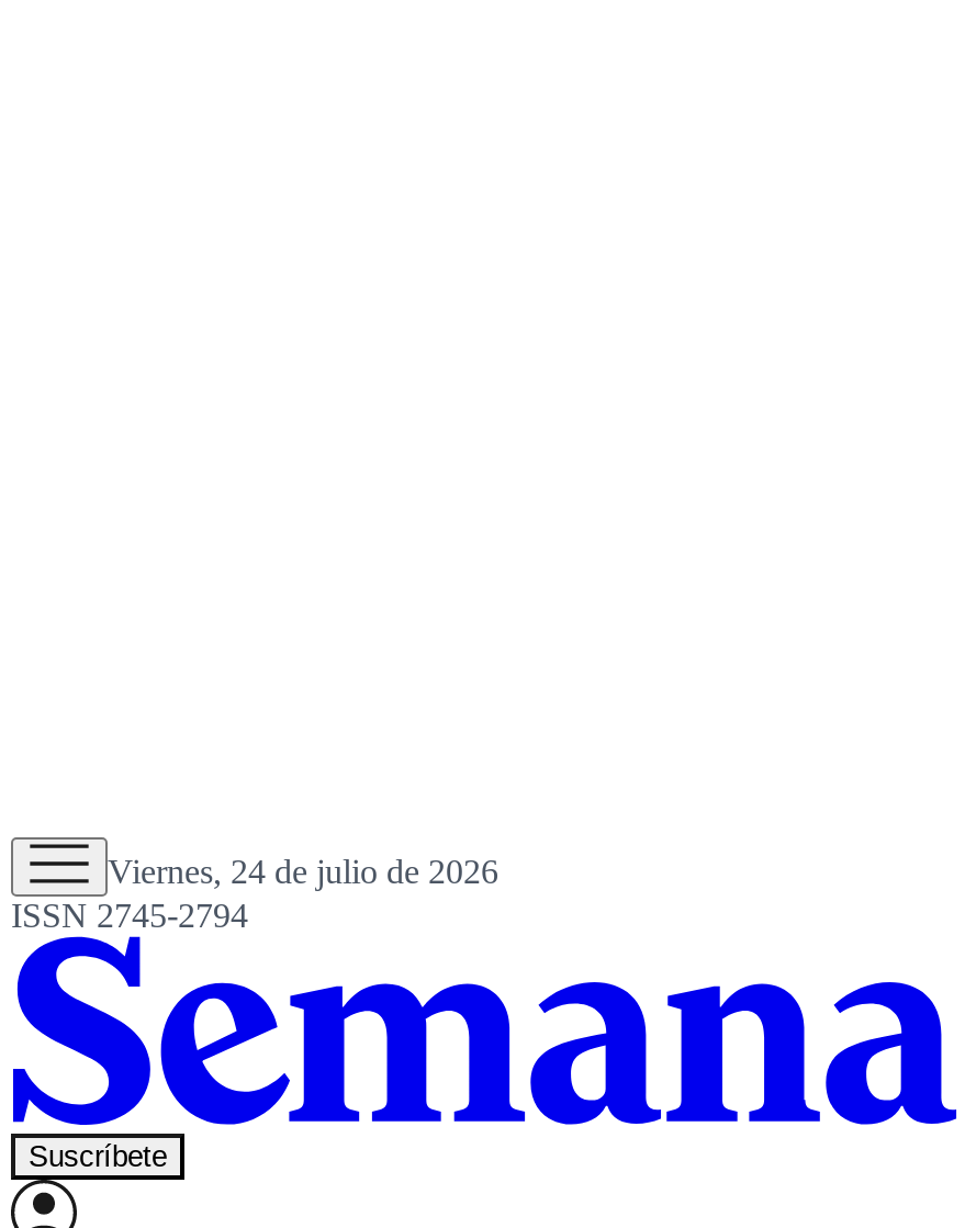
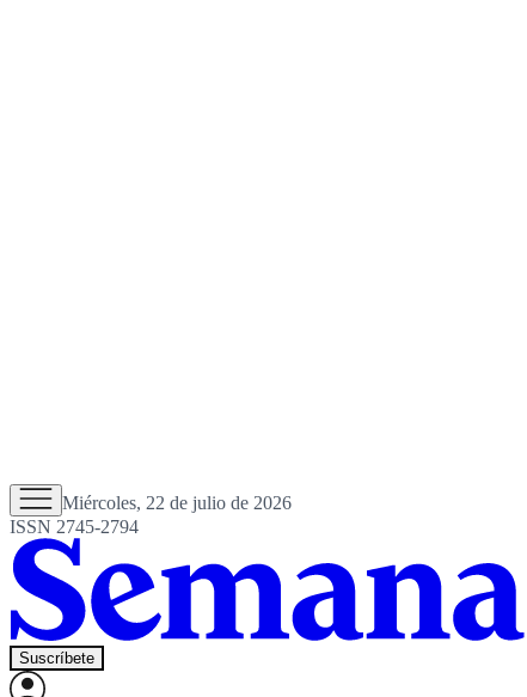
[108,853,498,890] Viernes, 24 de julio de 2026 -> [62,493,292,513] Miércoles, 22 de julio de 2026

